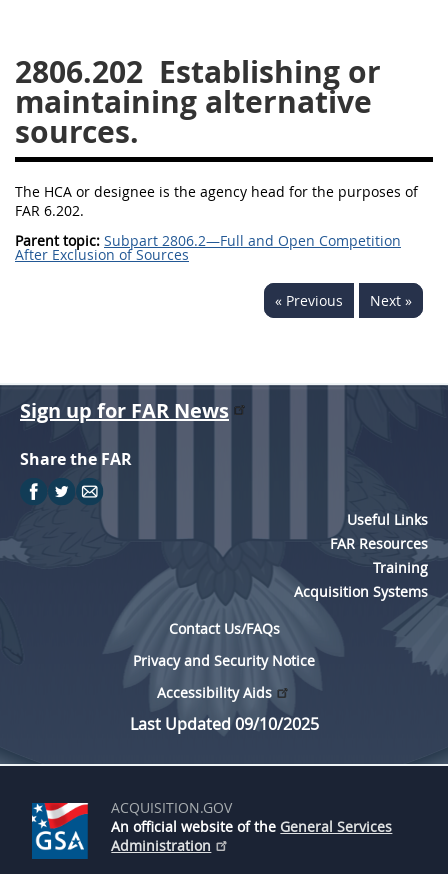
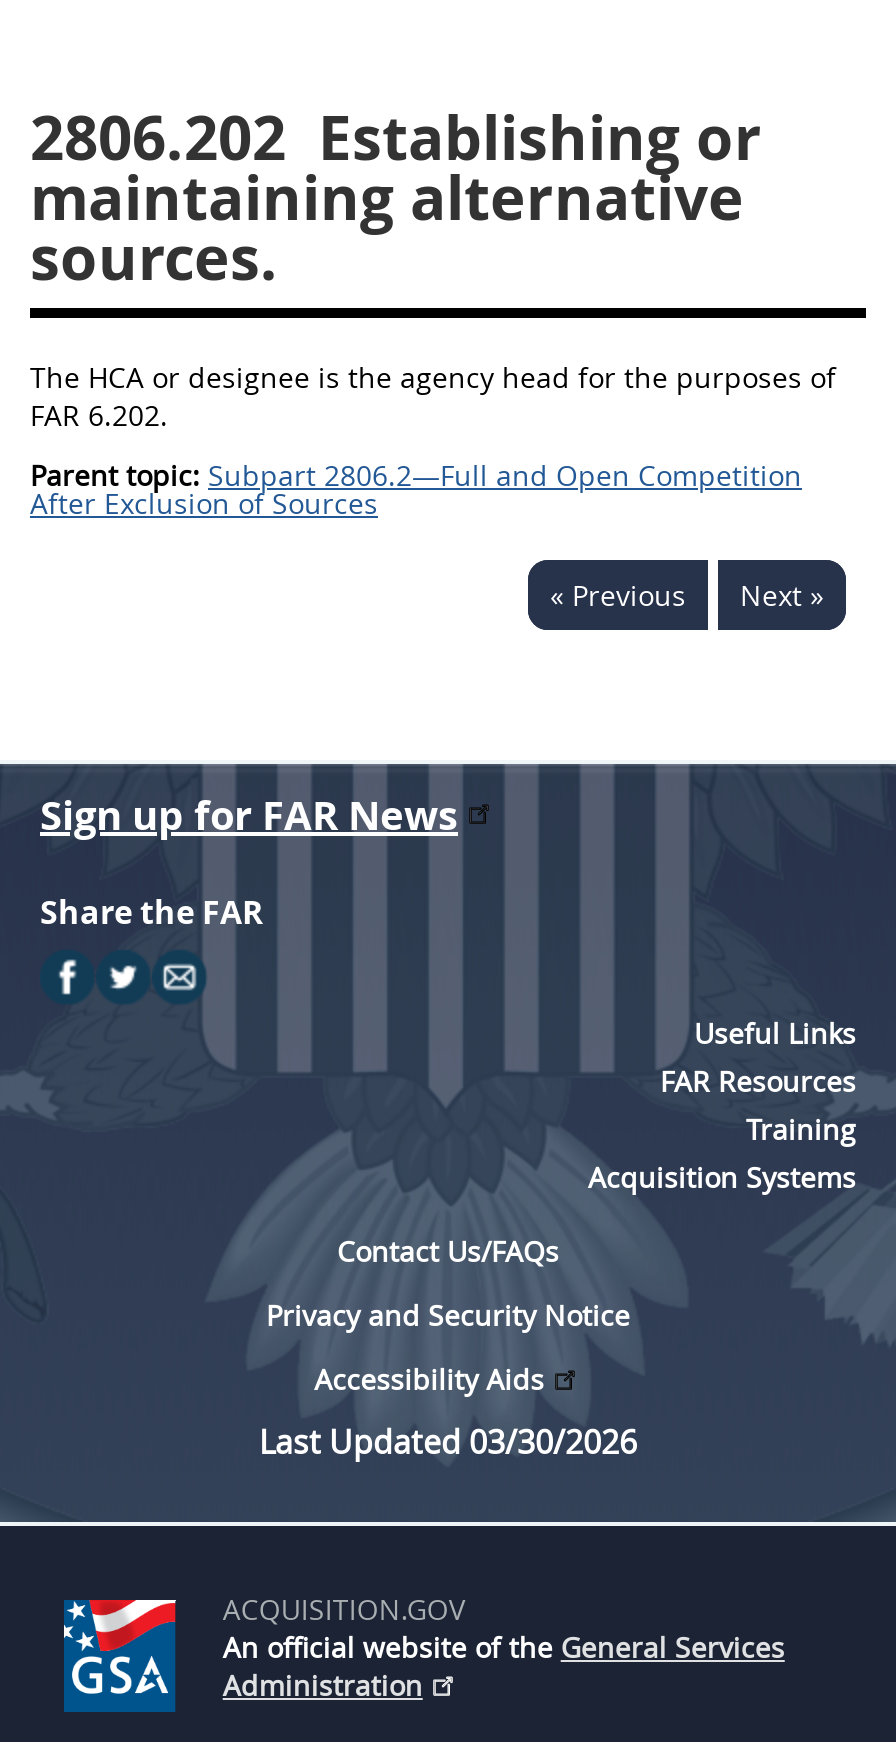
[129,713,318,735] Last Updated 09/10/2025 -> [259,1420,637,1464] Last Updated 03/30/2026

